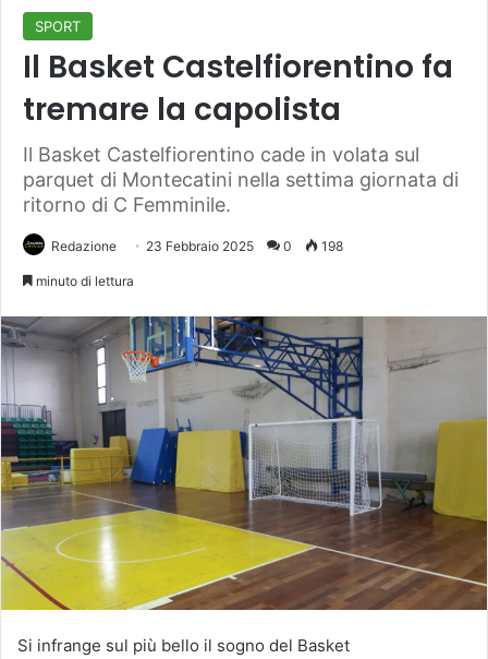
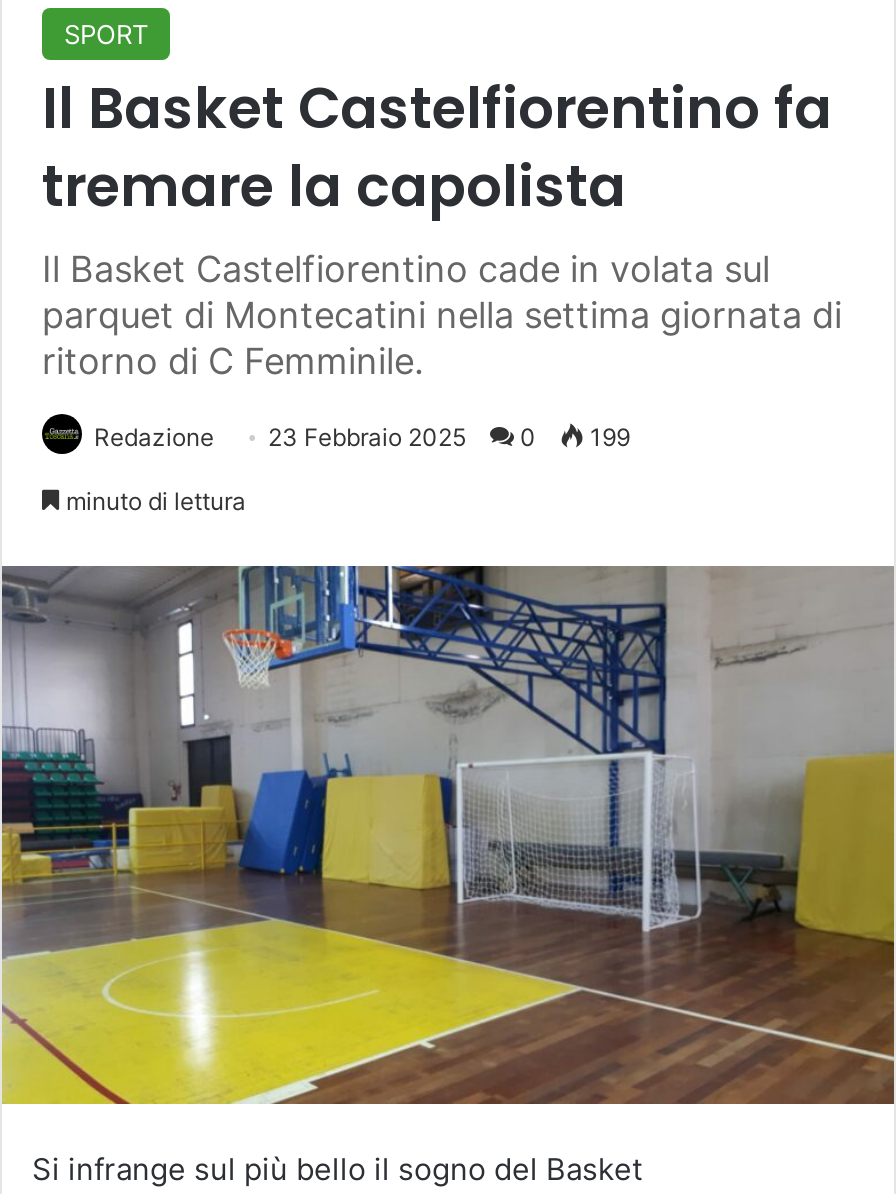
[51,238,343,254] Redazione 23 Febbraio 2025 0 198 -> [94,422,630,452] Redazione 23 Febbraio 2025 0 199

